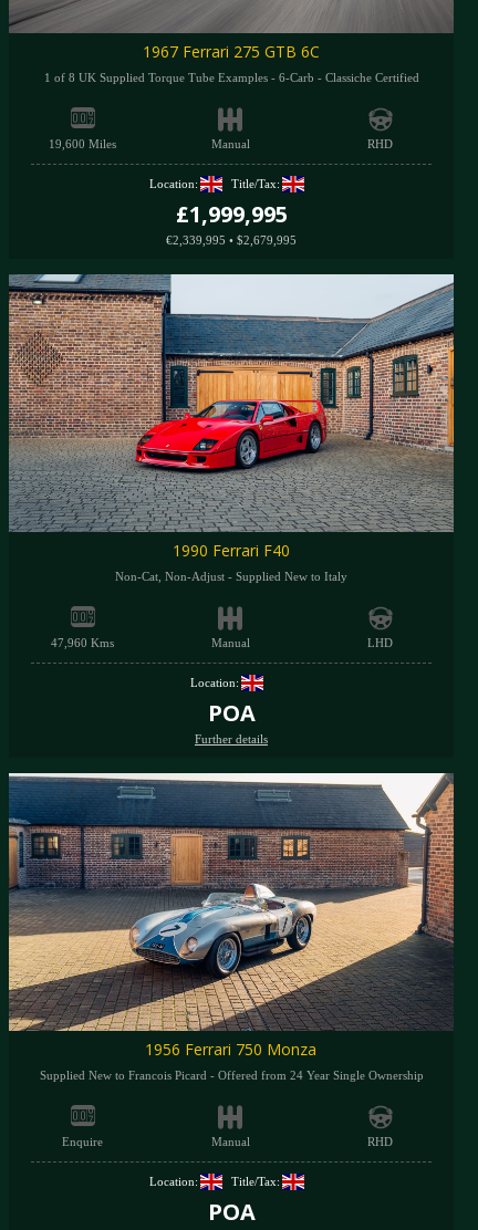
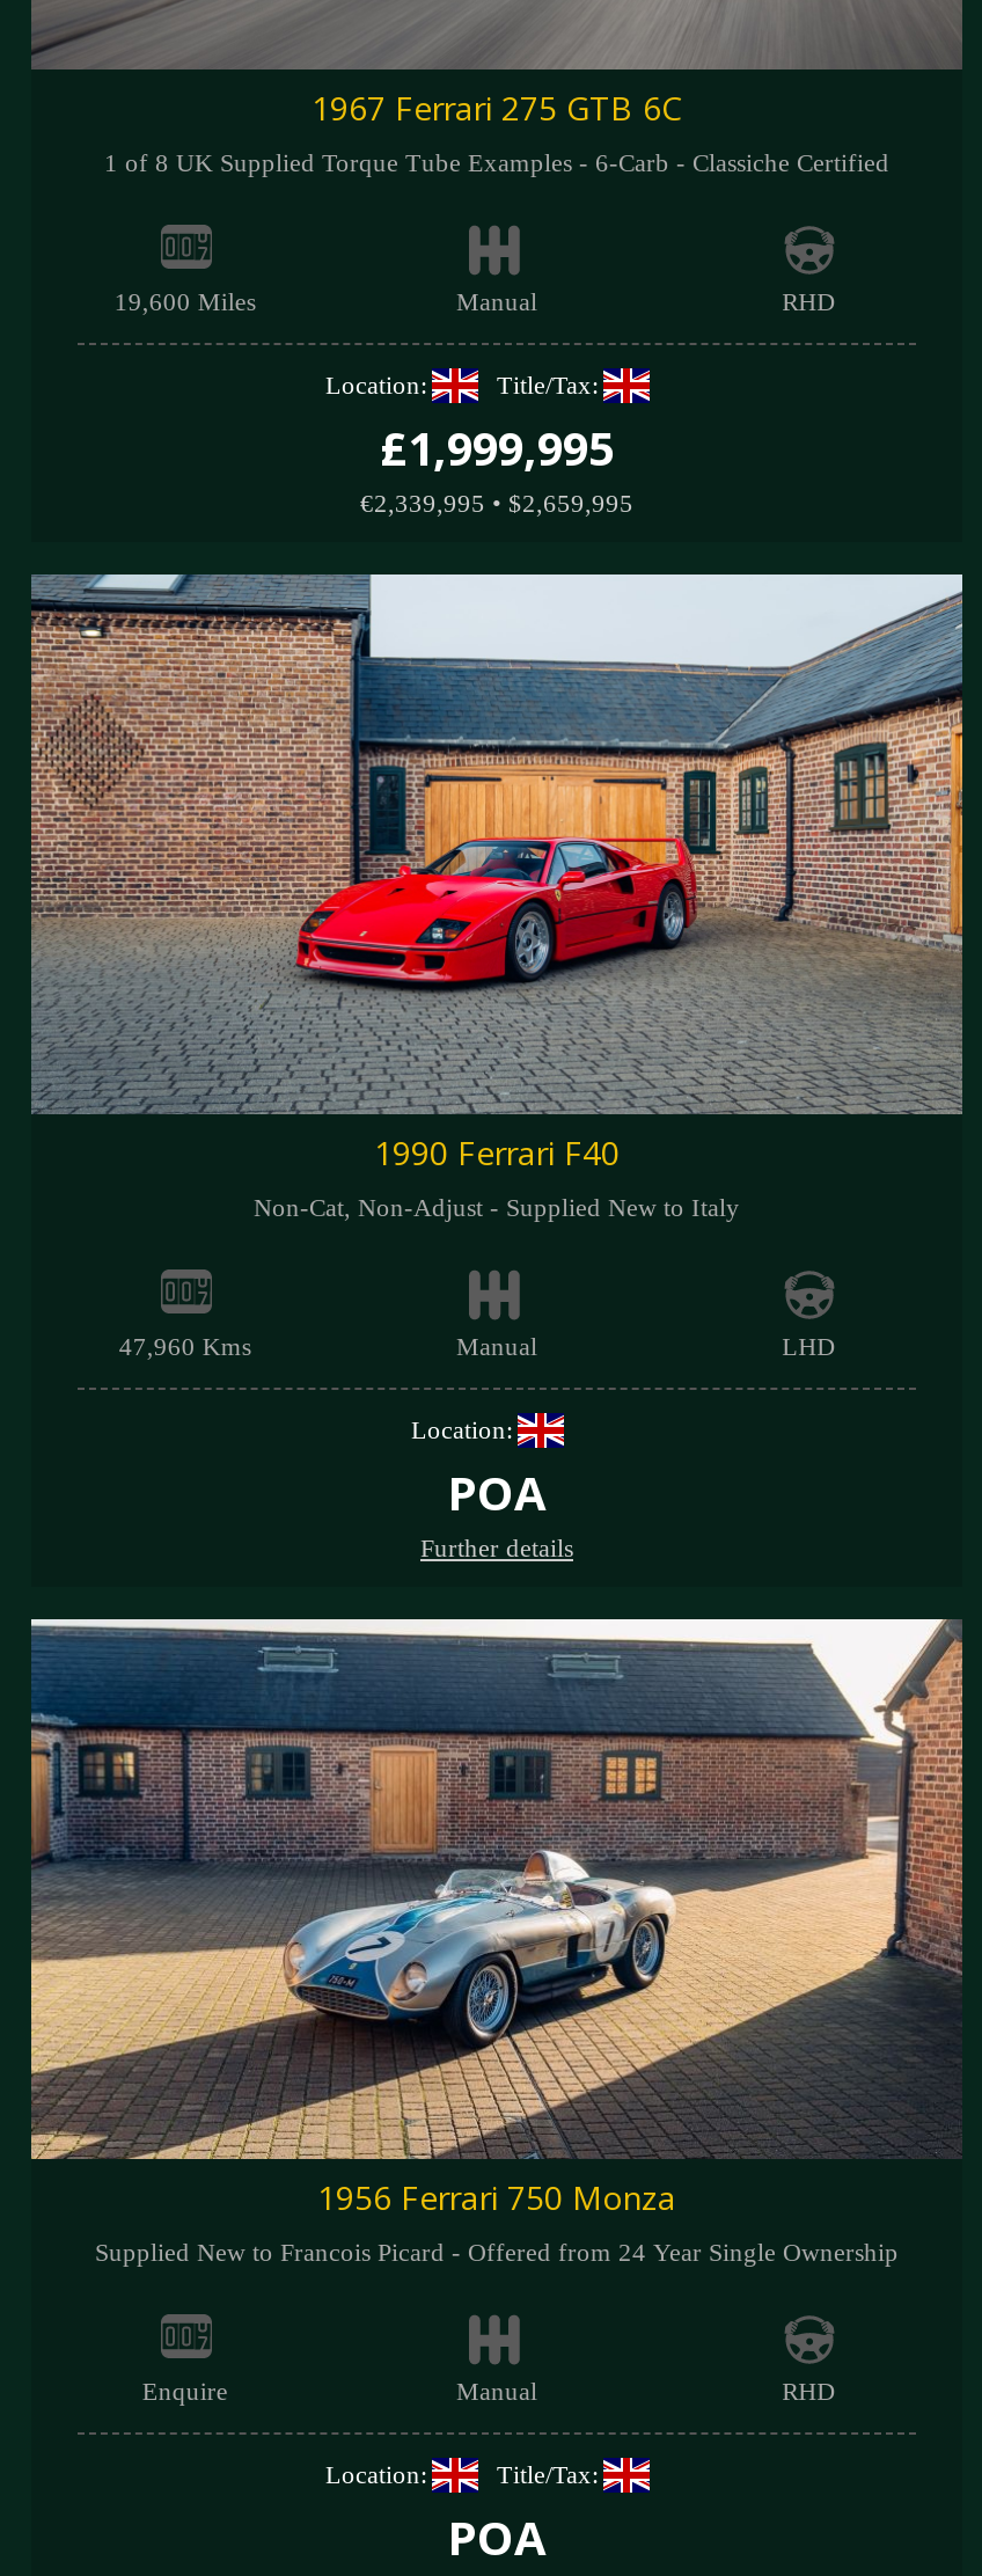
[166,233,297,246] €2,339,995 • $2,679,995 -> [360,488,633,516] €2,339,995 • $2,659,995

